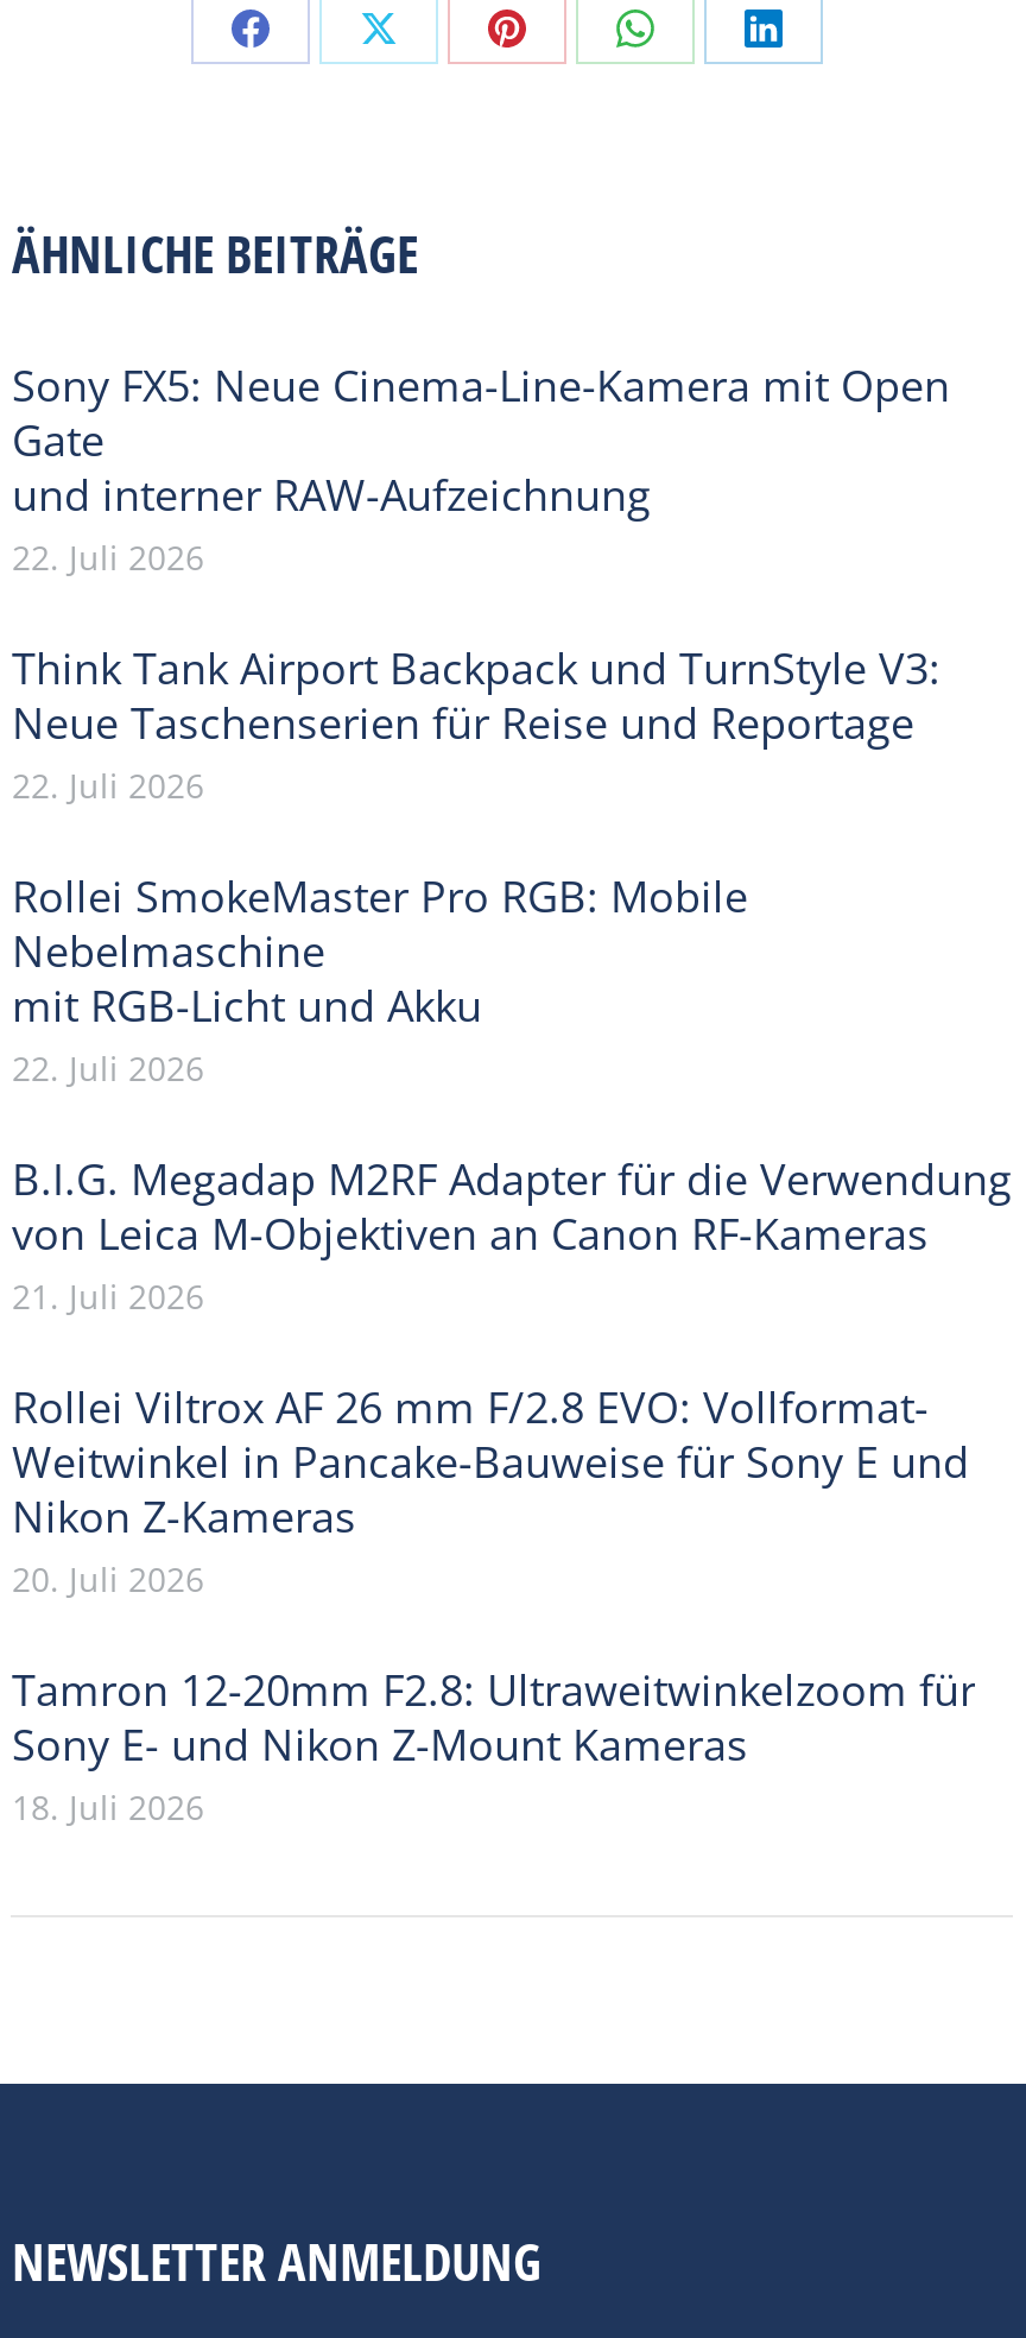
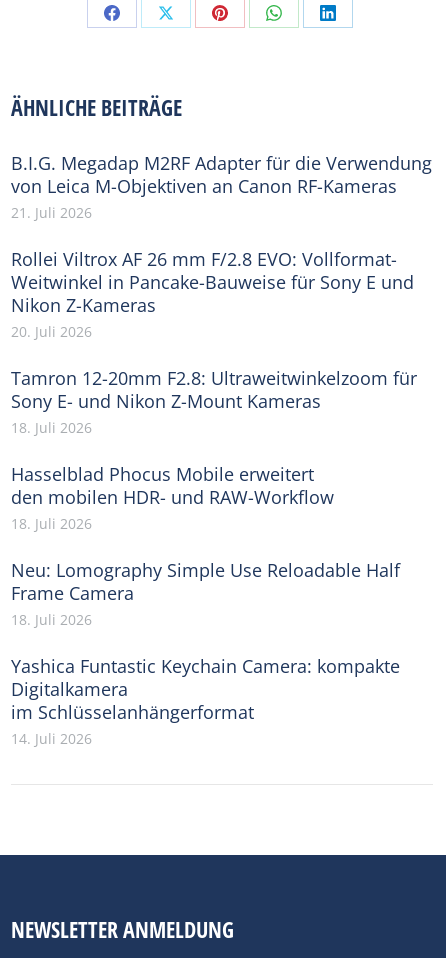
[12,357,950,1092] Sony FX5: Neue Cinema-Line-Kamera mit Open | Gate | und interner RAW-Aufzeichnung | 22. Juli 2026 | Think Tank Airport Backpack und TurnStyle V3: | Neue Taschenserien für Reise und Reportage | 22. Juli 2026 | Rollei SmokeMaster Pro RGB: Mobile | Nebelmaschine | mit RGB-Licht und Akku | 22. Juli 2026 -> none
moved [12,1151,1012,1830] -> [11,151,432,437]: B.I.G. Megadap M2RF Adapter für die Verwendung | von Leica M-Objektiven an Canon RF-Kameras | 21. Juli 2026 | ... | Sony E- und Nikon Z-Mount Kameras | 18. Juli 2026
none -> [11,462,400,748] Hasselblad Phocus Mobile erweitert | den mobilen HDR- und RAW-Workflow | 18. Juli 2026 | Neu: Lomography Simple Use Reloadable Half | Frame Camera | 18. Juli 2026 | Yashica Funtastic Keychain Camera: kompakte | Digitalkamera | im Schlüsselanhängerformat | 14. Juli 2026

